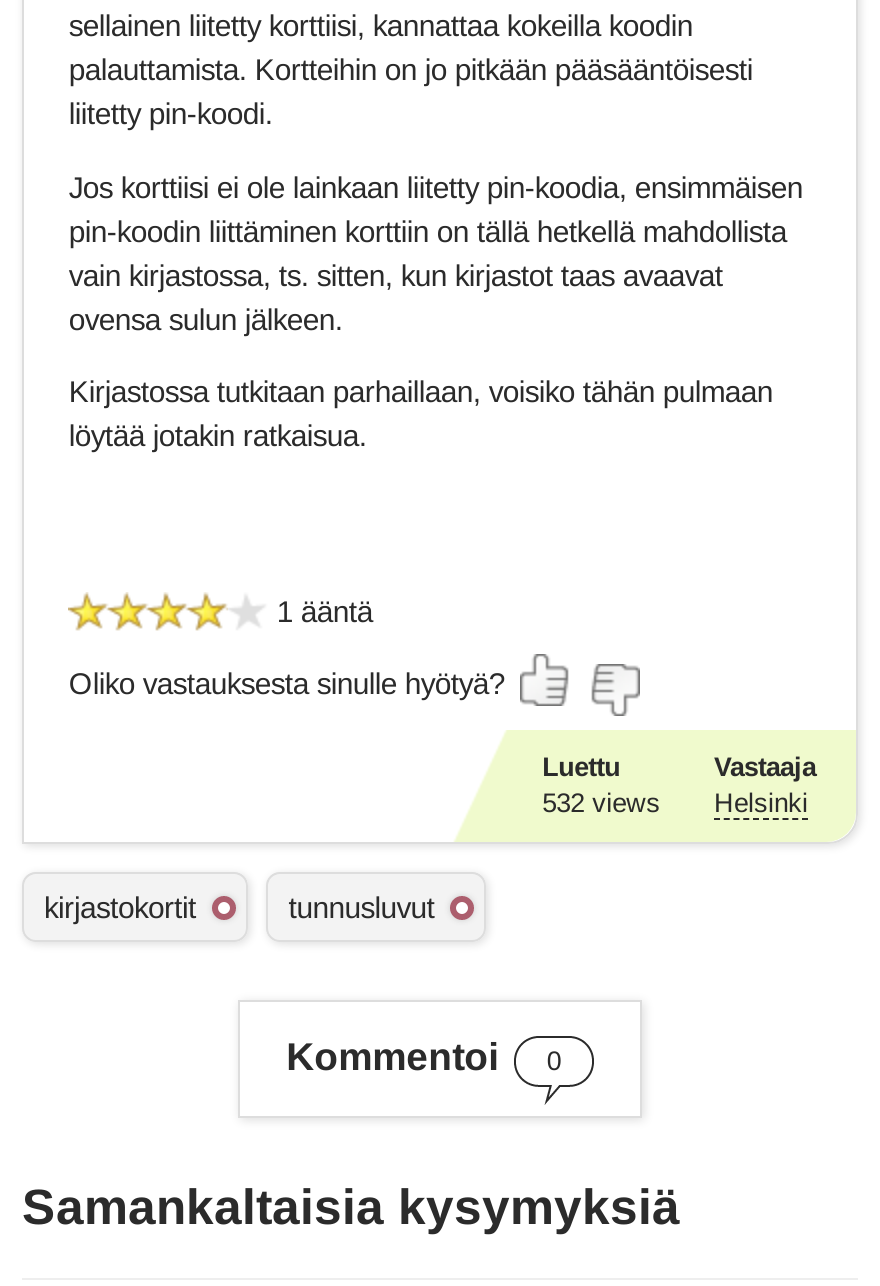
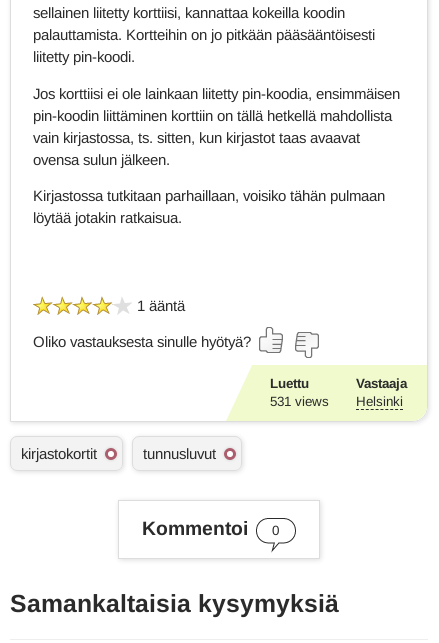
[542,789,808,819] 532 views Helsinki -> [270,394,403,409] 531 views Helsinki

